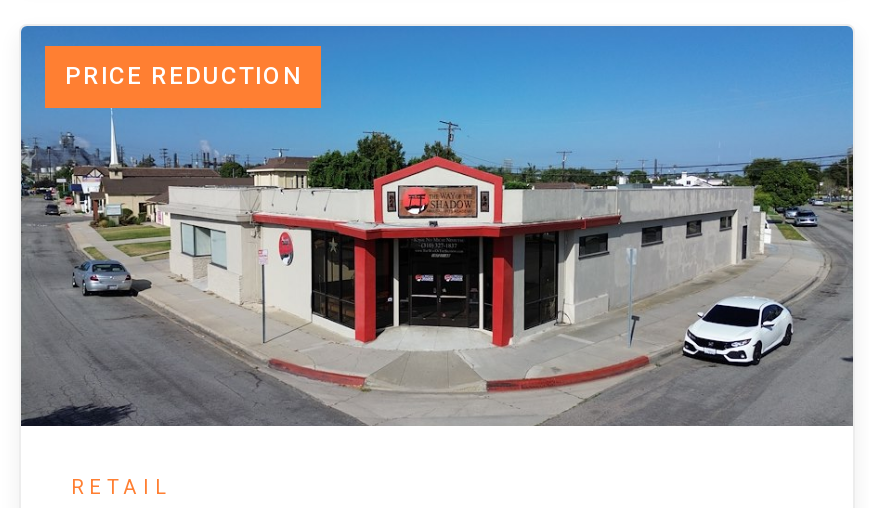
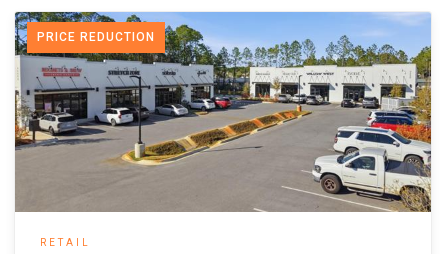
[19,24,855,426] [image] -> [14,11,432,212] [image]

